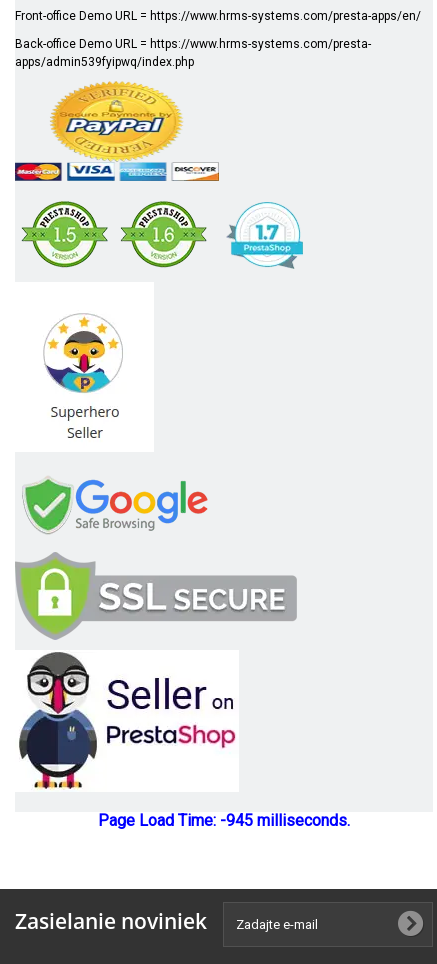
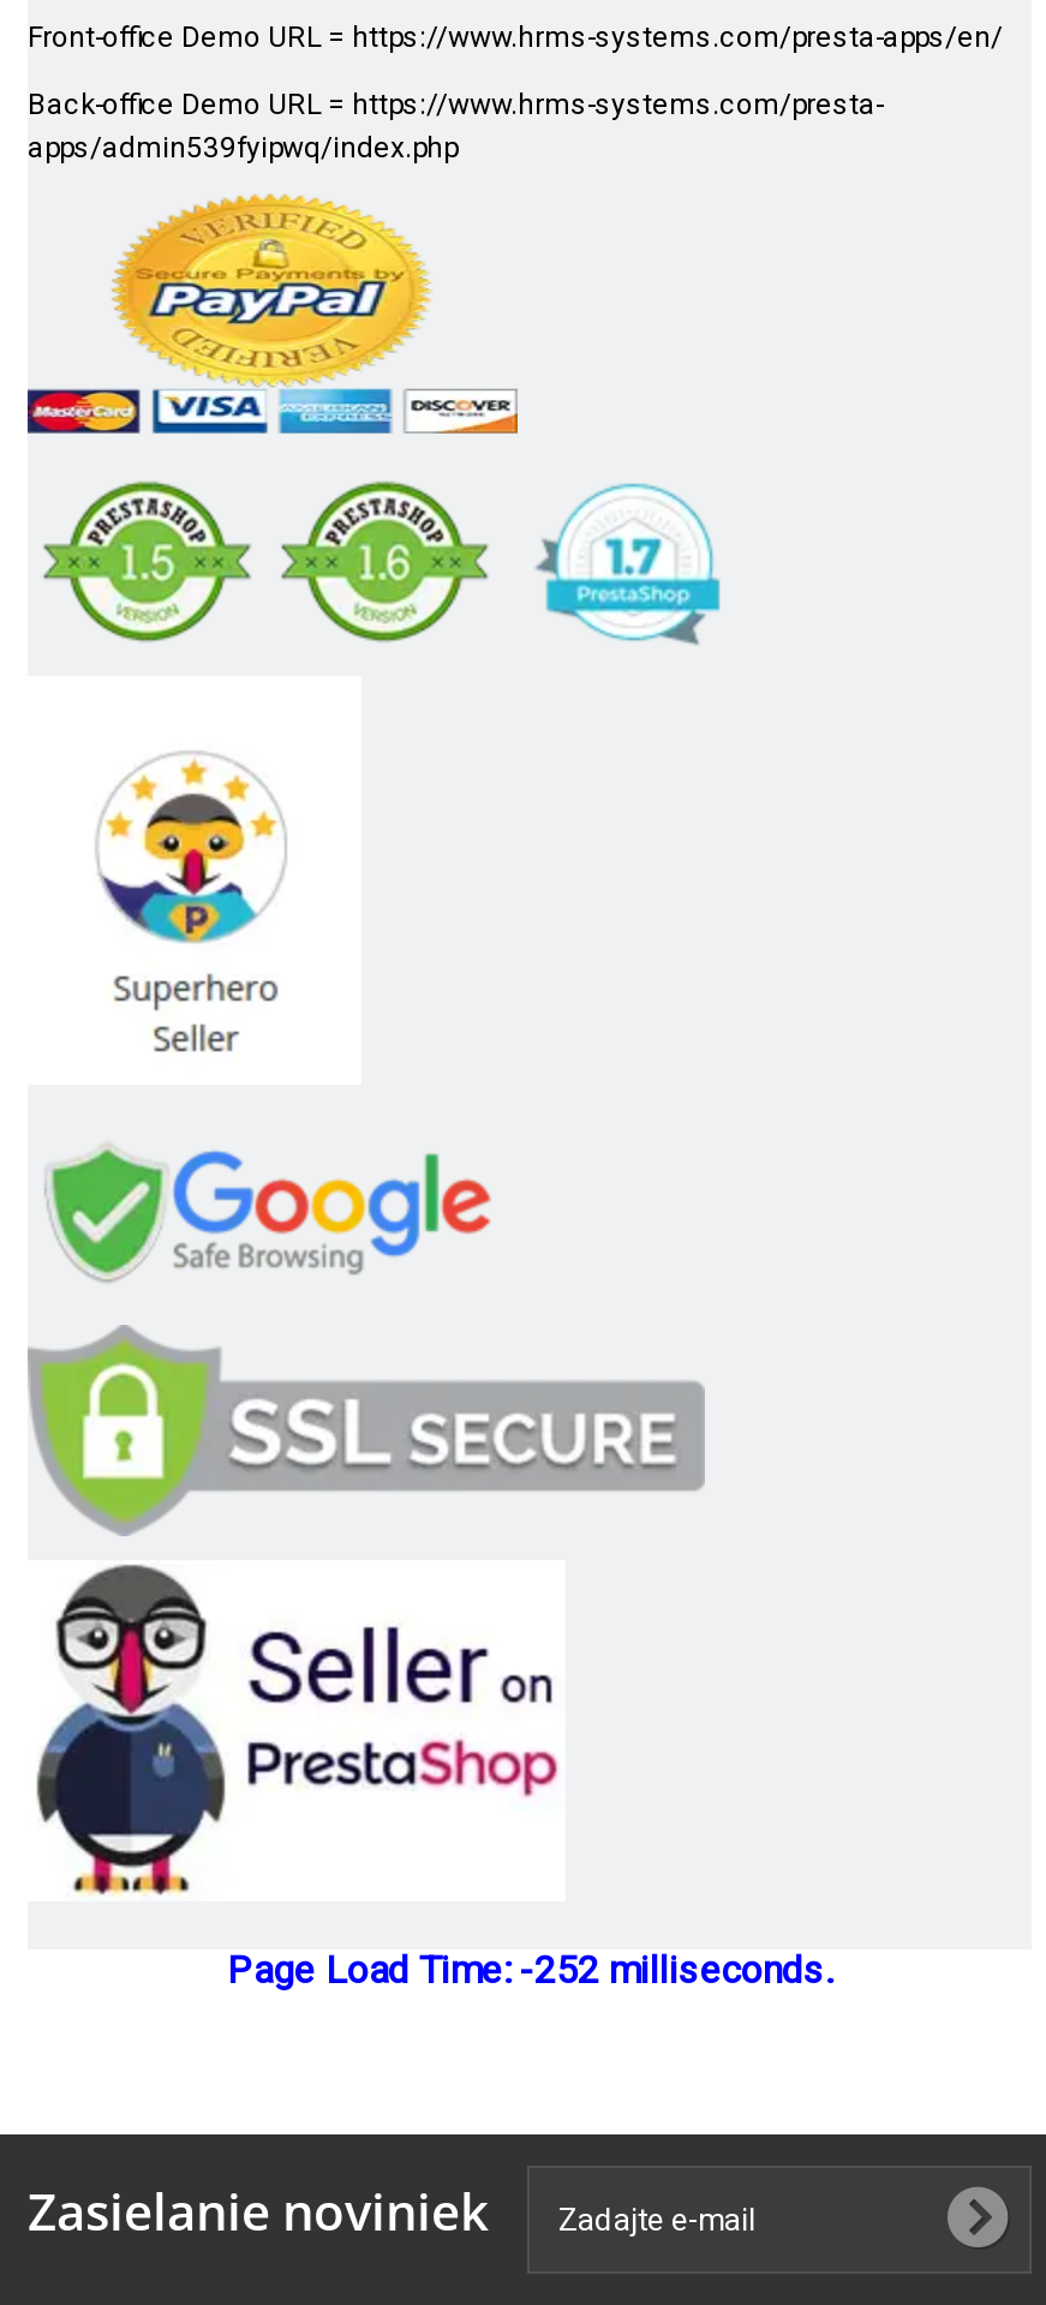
[98,811,350,830] Page Load Time: -945 milliseconds. -> [227,1947,832,1993] Page Load Time: -252 milliseconds.

